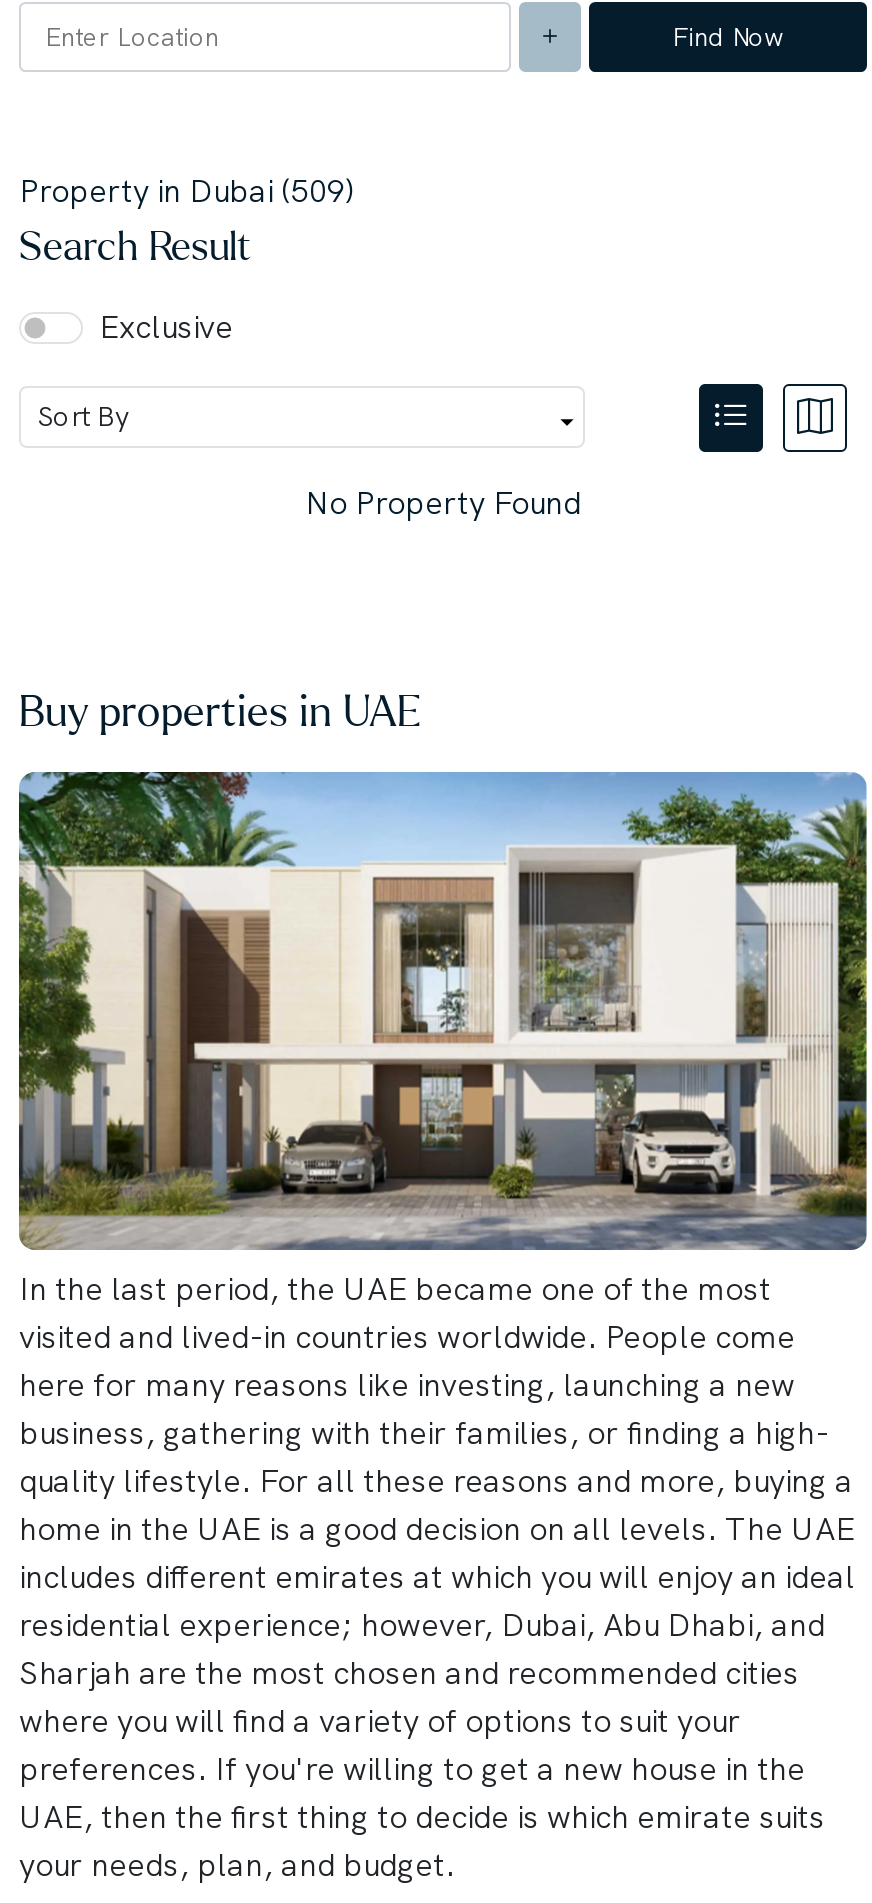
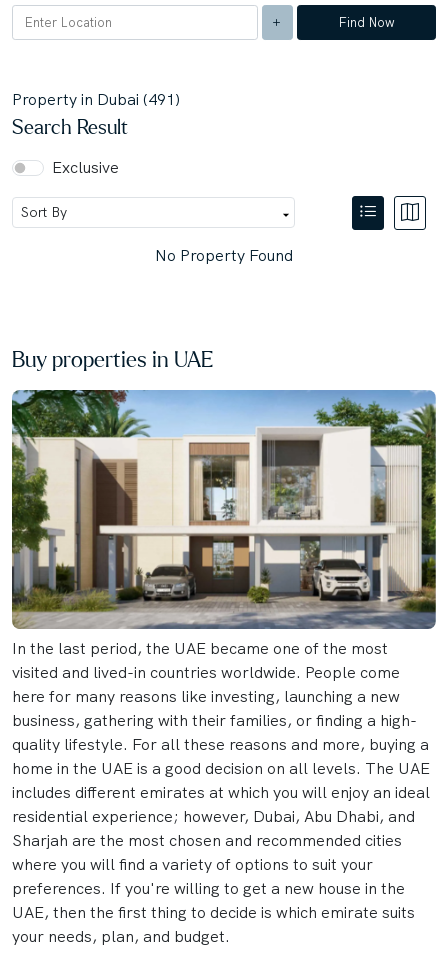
[19,170,355,212] Property in Dubai (509) -> [12,89,180,110] Property in Dubai (491)

